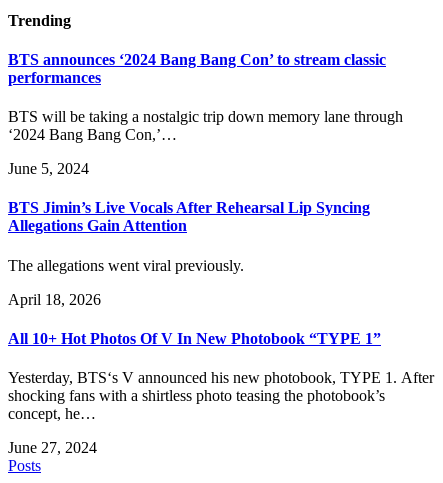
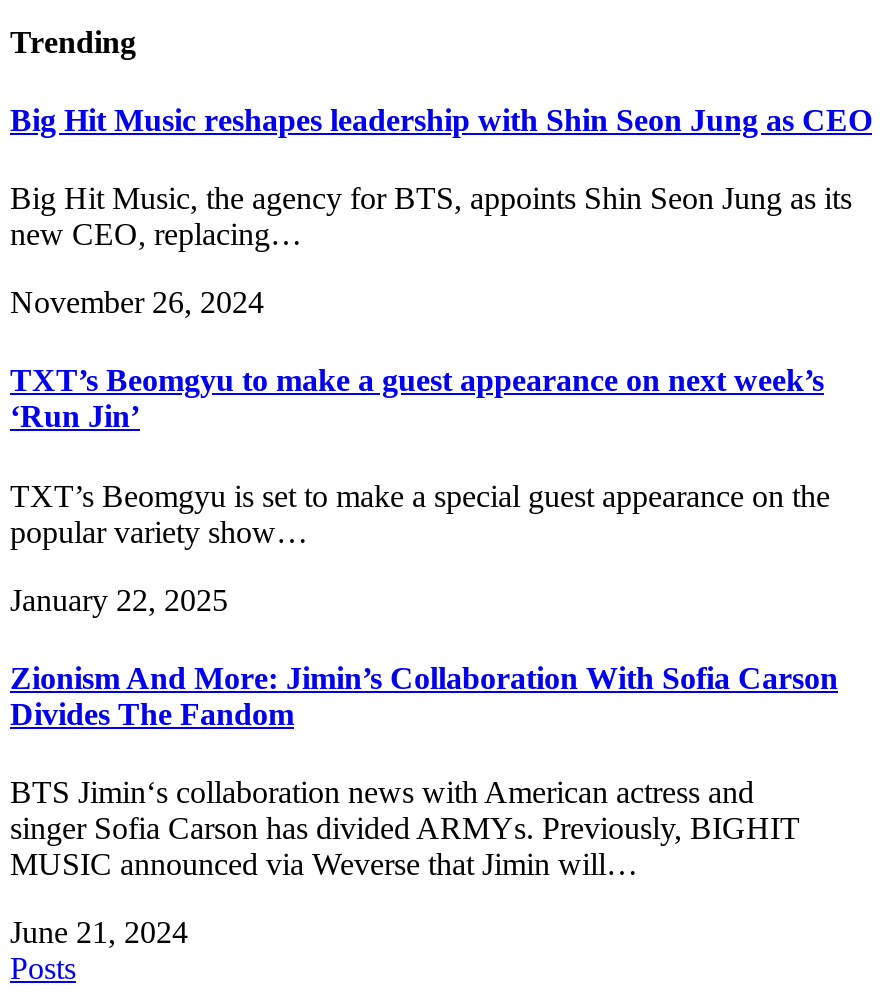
[8,51,386,86] BTS announces ‘2024 Bang Bang Con’ to stream classic | performances -> [10,103,872,137] Big Hit Music reshapes leadership with Shin Seon Jung as CEO
[8,108,403,143] BTS will be taking a nostalgic trip down memory lane through | ‘2024 Bang Bang Con,’… -> [10,181,852,251] Big Hit Music, the agency for BTS, appoints Shin Seon Jung as its | new CEO, replacing…
[8,160,89,177] June 5, 2024 -> [10,285,264,319] November 26, 2024
[8,199,370,234] BTS Jimin’s Live Vocals After Rehearsal Lip Syncing | Allegations Gain Attention -> [10,364,824,434] TXT’s Beomgyu to make a guest appearance on next week’s | ‘Run Jin’
[8,257,244,274] The allegations went viral previously. -> [10,478,830,548] TXT’s Beomgyu is set to make a special guest appearance on the | popular variety show…
[8,291,101,308] April 18, 2026 -> [10,582,228,616] January 22, 2025
[8,330,381,347] All 10+ Hot Photos Of V In New Photobook “TYPE 1” -> [10,661,838,731] Zionism And More: Jimin’s Collaboration With Sofia Carson | Divides The Fandom
[8,369,434,422] Yesterday, BTS‘s V announced his new photobook, TYPE 1. After | shocking fans with a shirtless photo teasing the photobook’s | concept, he… -> [10,775,800,881] BTS Jimin‘s collaboration news with American actress and | singer Sofia Carson has divided ARMYs. Previously, BIGHIT | MUSIC announced via Weverse that Jimin will…
[8,439,97,456] June 27, 2024 -> [10,915,188,949] June 21, 2024

